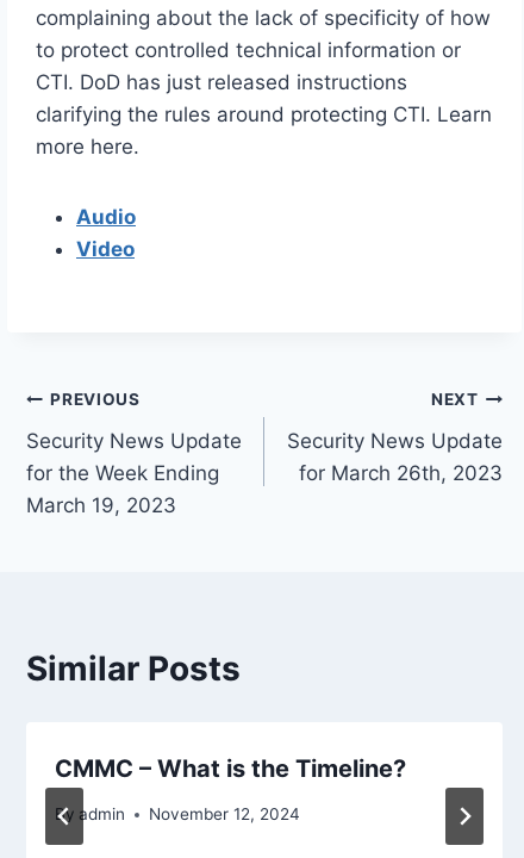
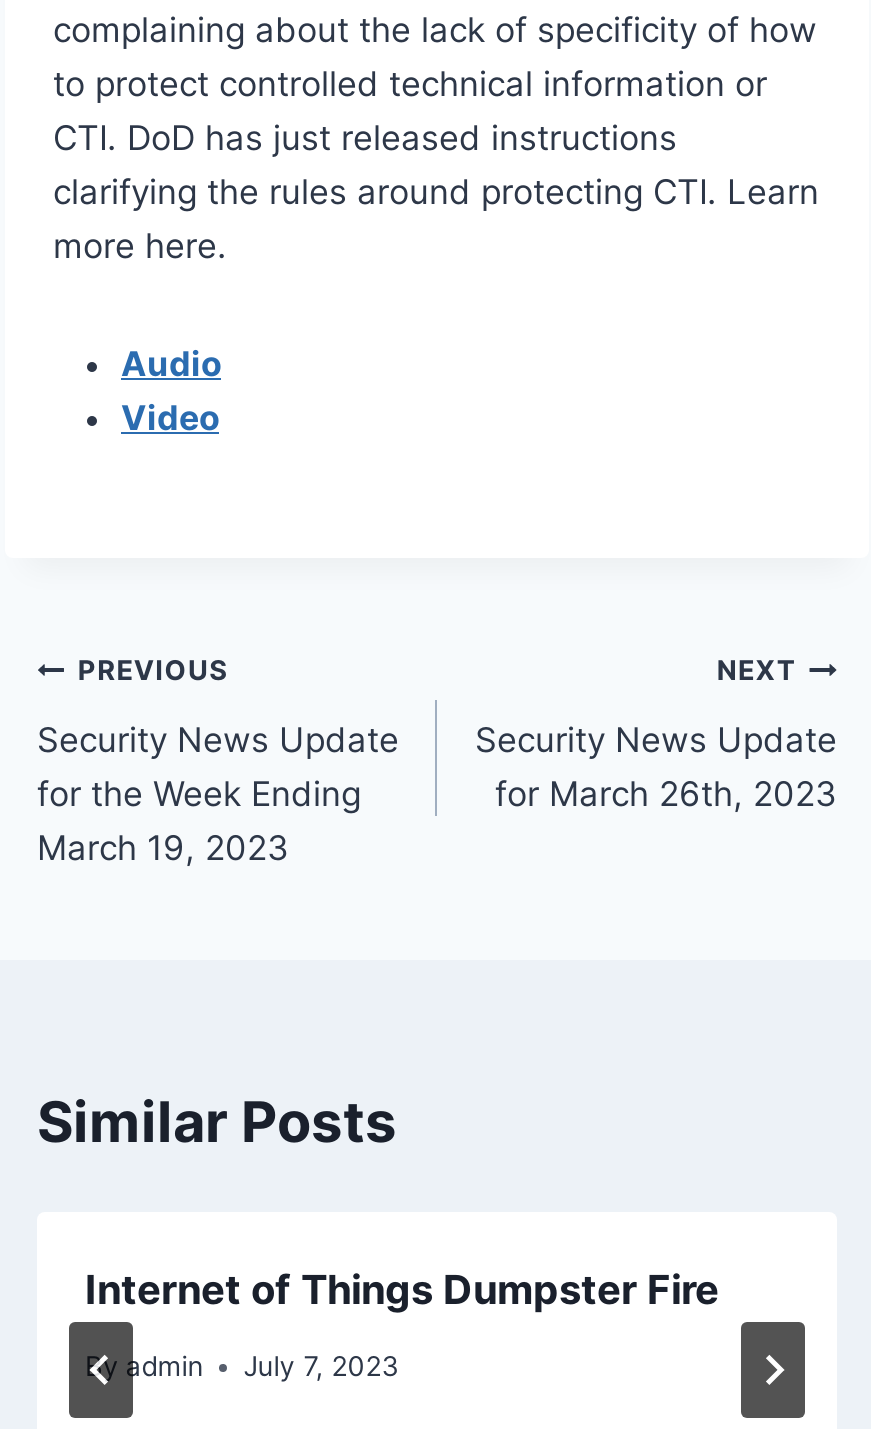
[55,754,406,782] CMMC – What is the Timeline? -> [85,1265,719,1313] Internet of Things Dumpster Fire
[149,804,300,824] November 12, 2024 -> [243,1350,399,1382] July 7, 2023

